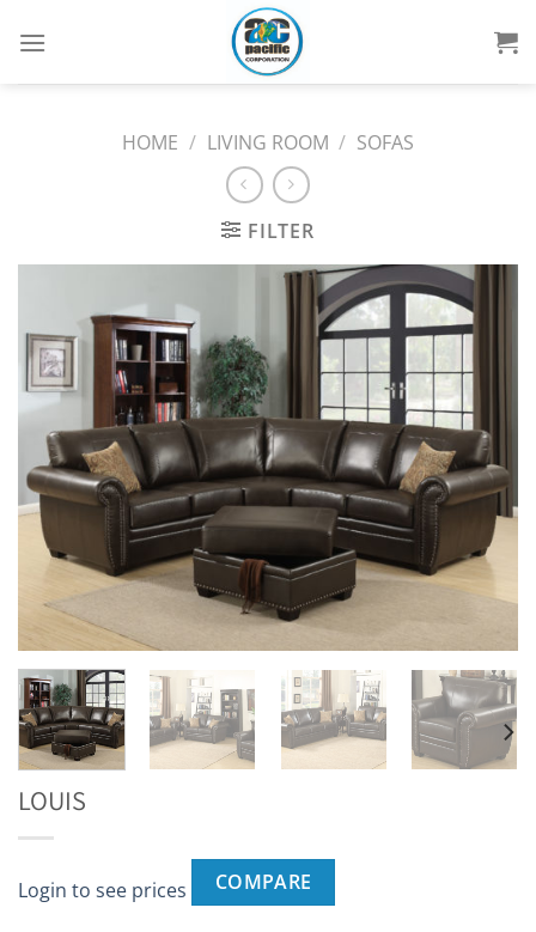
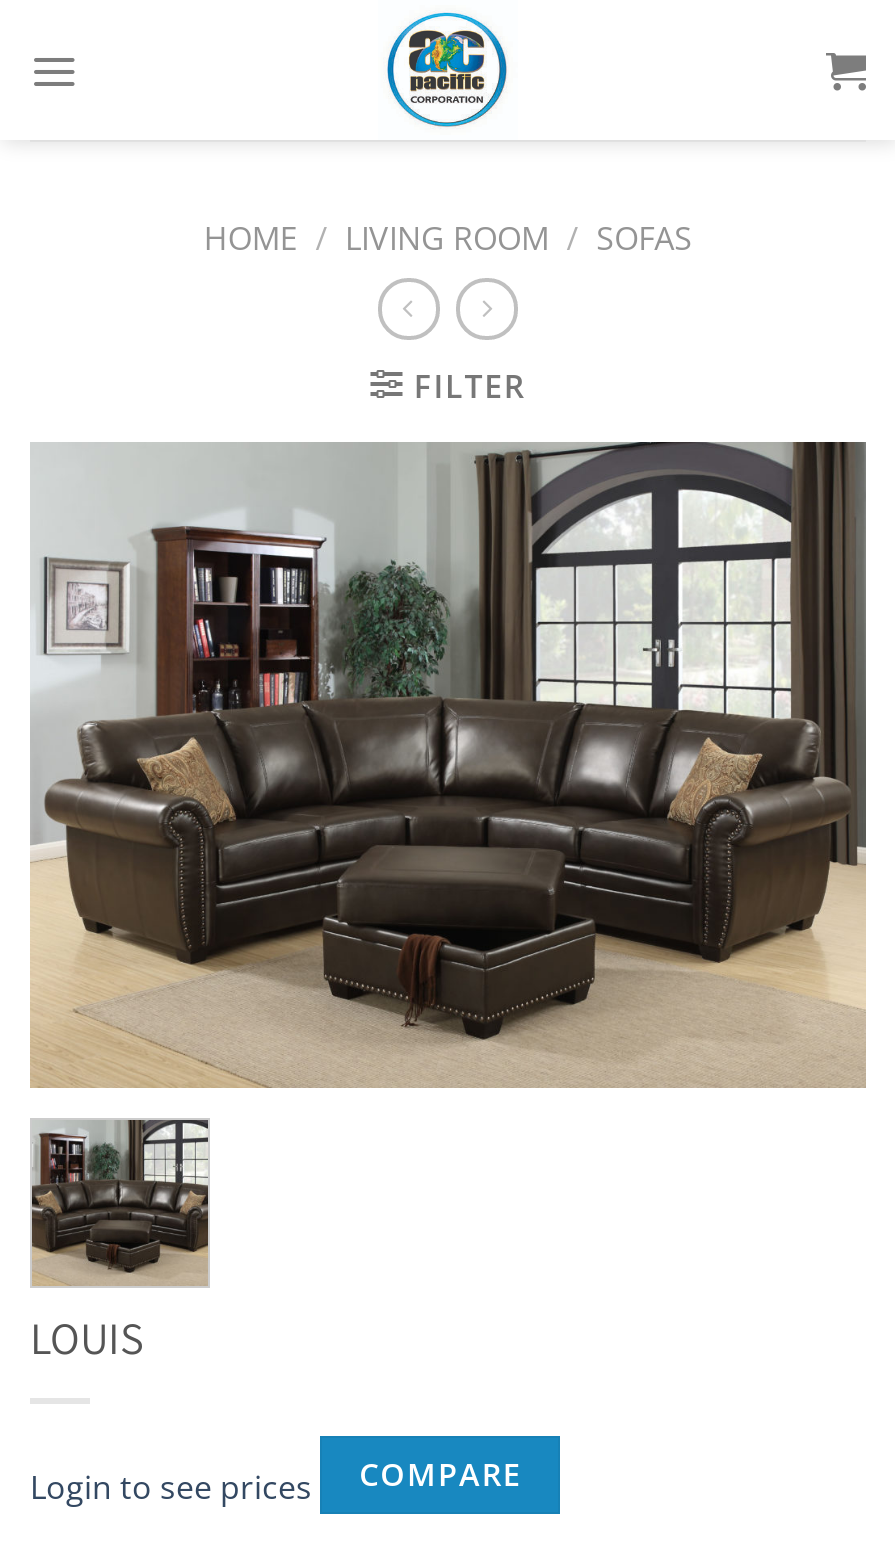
[148,672,256,769] [image] -> none
[280,670,388,769] [image] -> none
[410,669,518,770] [image] -> none

